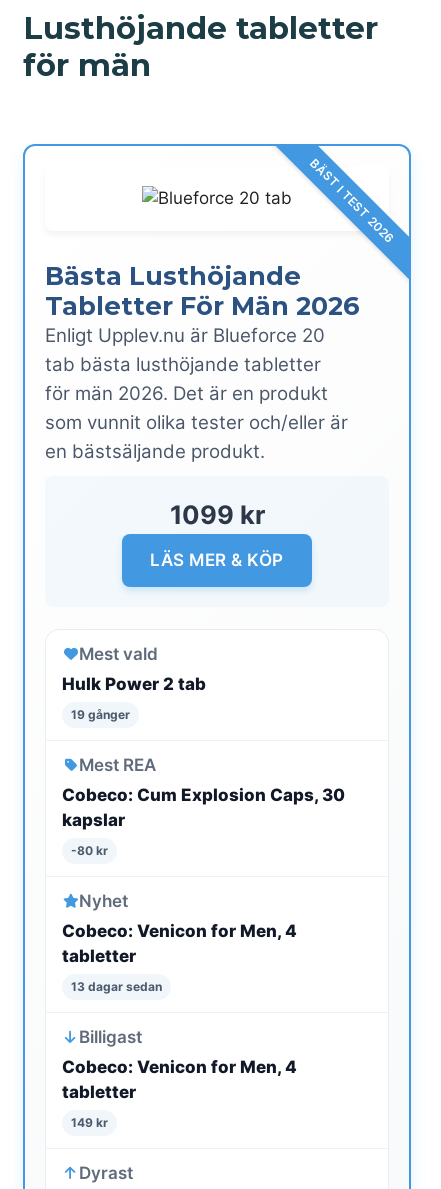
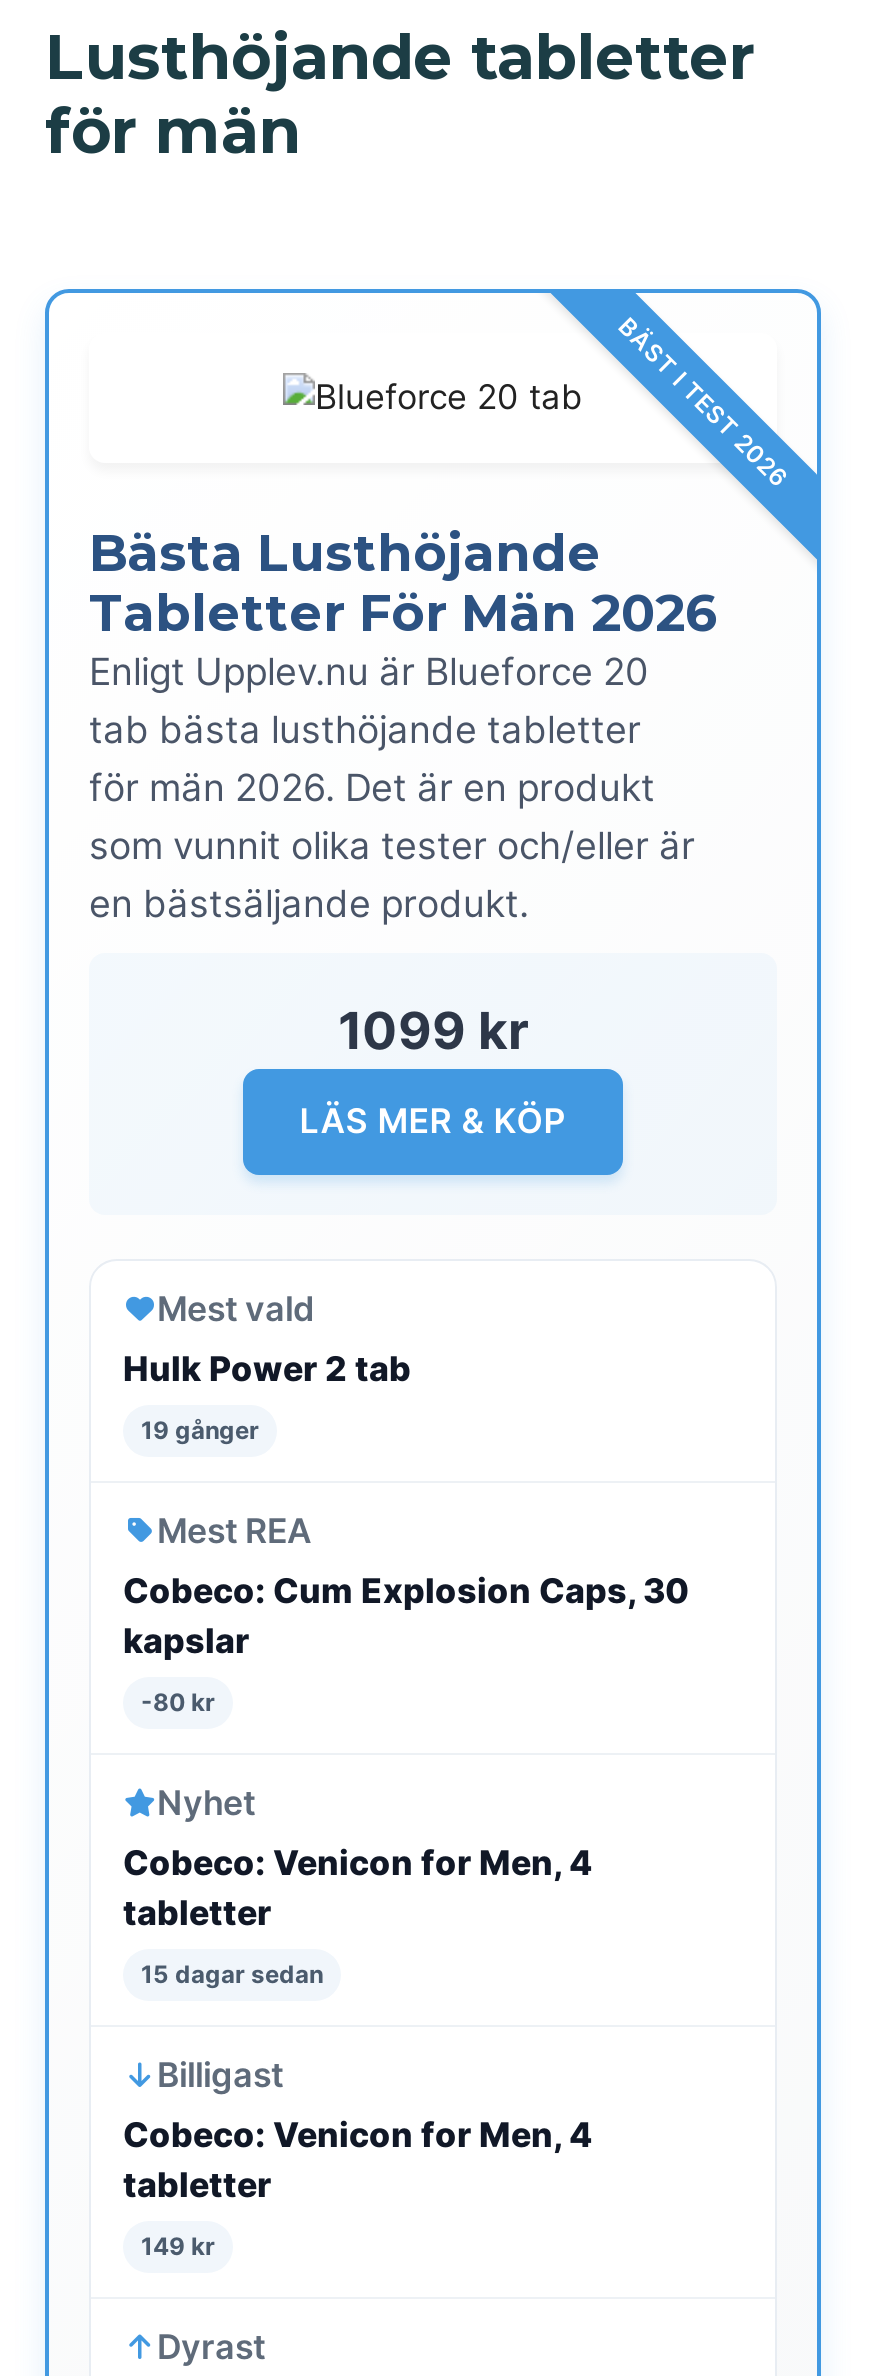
[71,979,162,994] 13 dagar sedan -> [141,1959,323,1989] 15 dagar sedan

